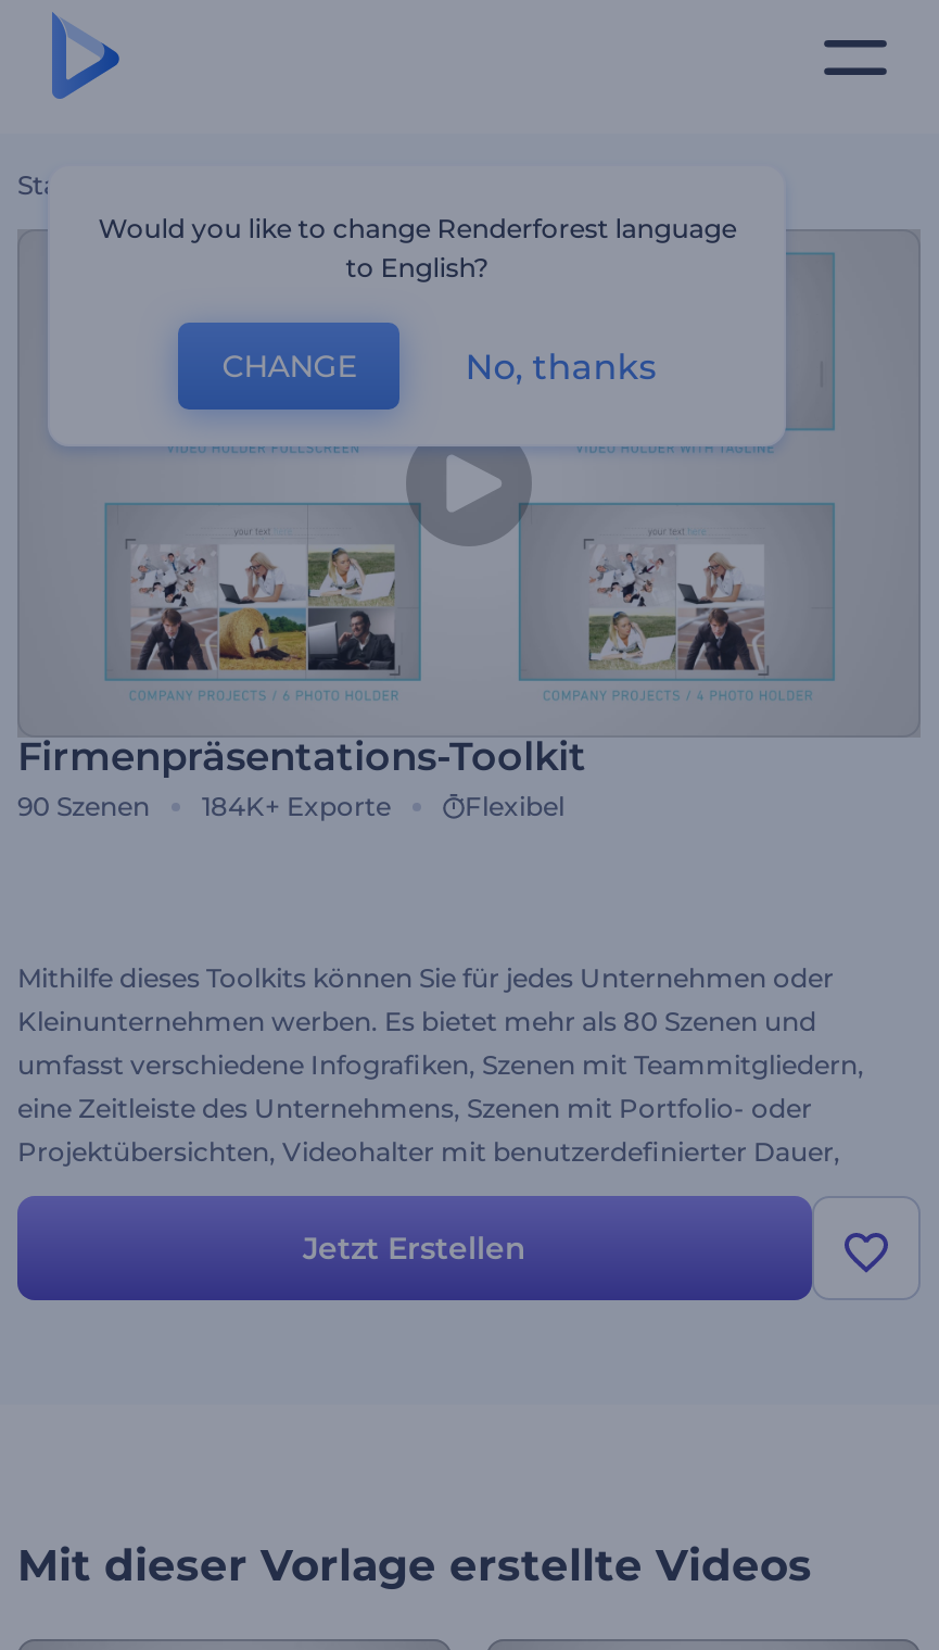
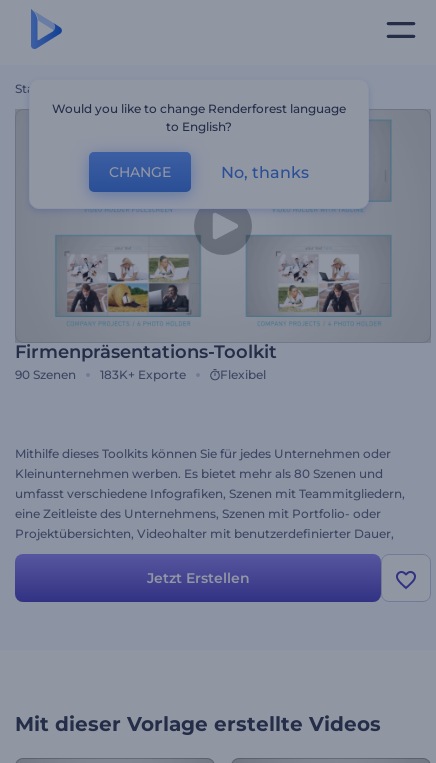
[17,790,391,822] 90 Szenen 184K+ Exporte -> [15,367,186,382] 90 Szenen 183K+ Exporte

